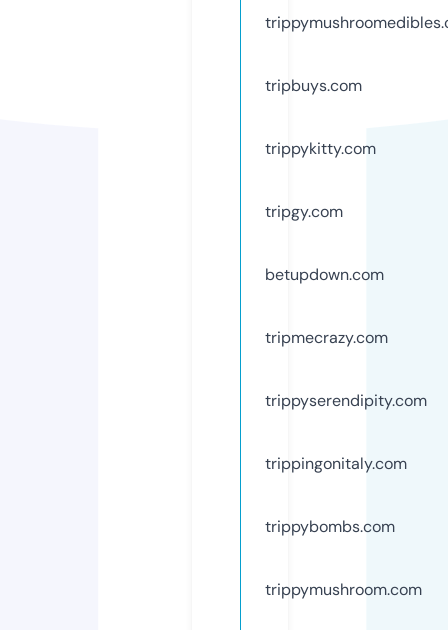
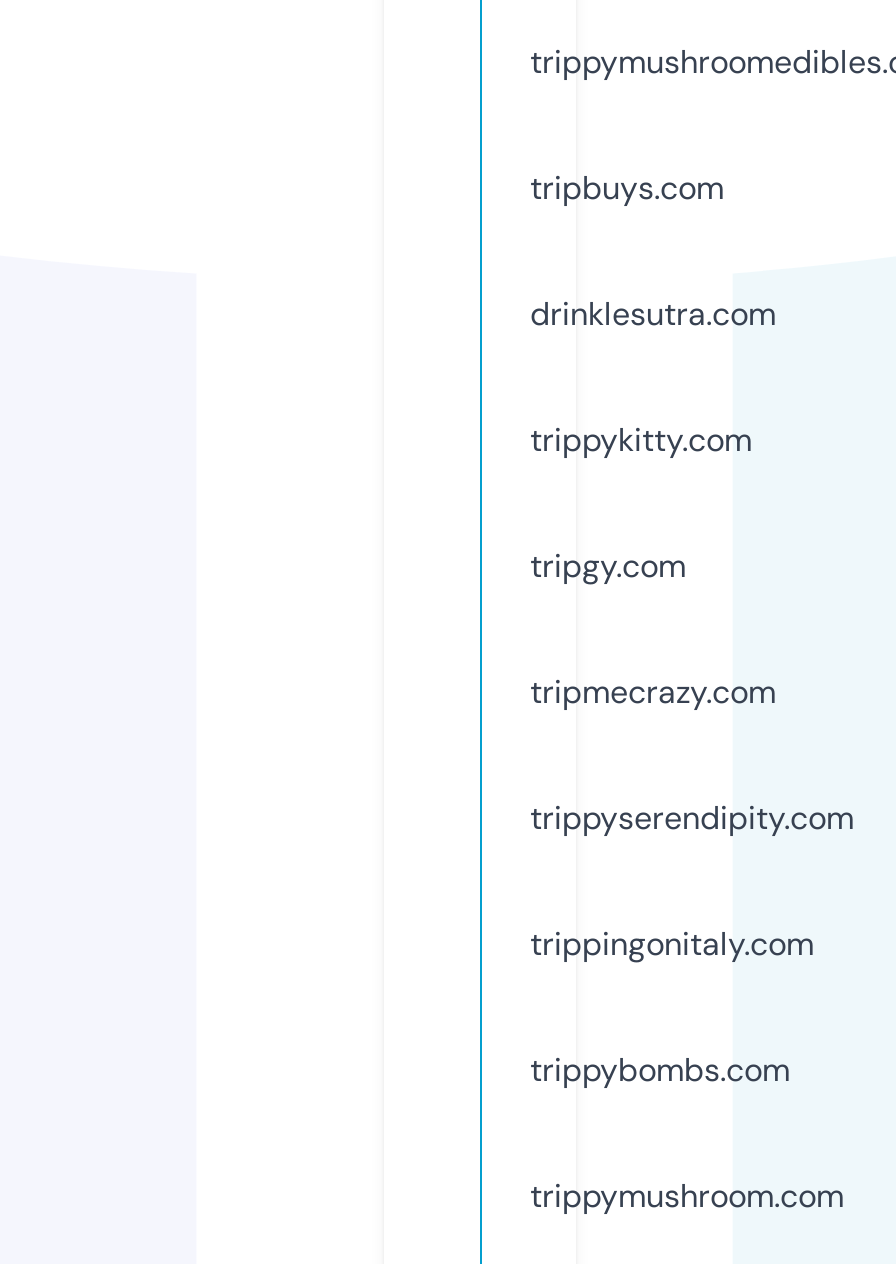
none -> [530,293,776,335] drinklesutra.com
moved [265,138,376,222] -> [530,419,752,587]: trippykitty.com | tripgy.com
[265,264,384,285] betupdown.com -> none

